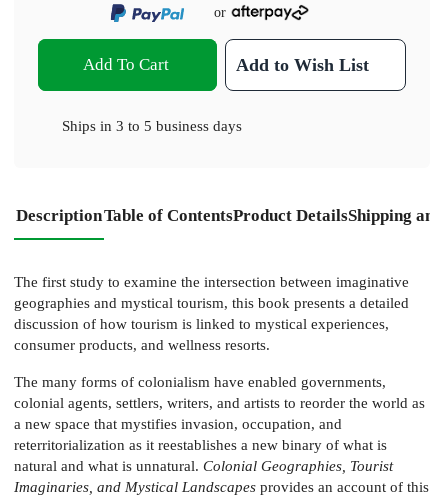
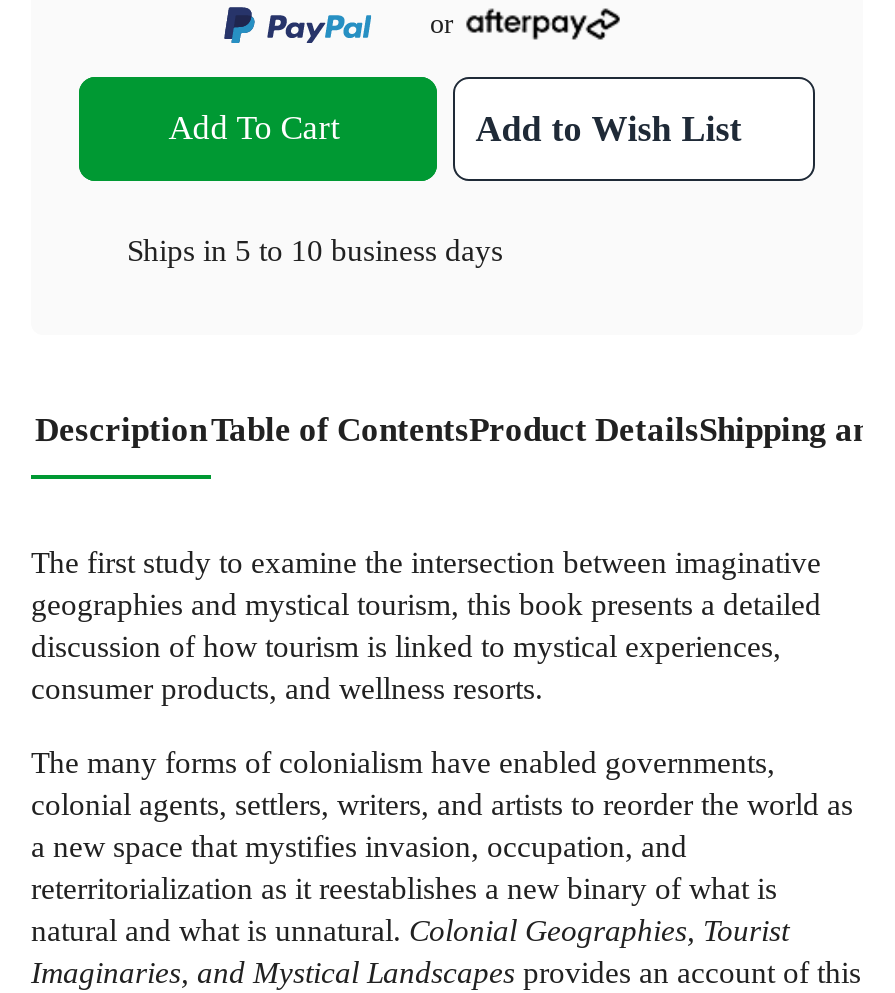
[62,117,242,134] Ships in 3 to 5 business days -> [127,233,503,267] Ships in 5 to 10 business days

